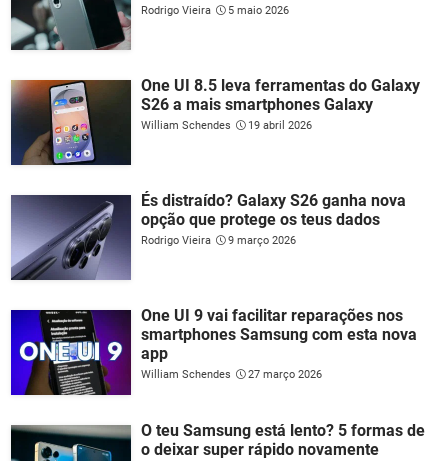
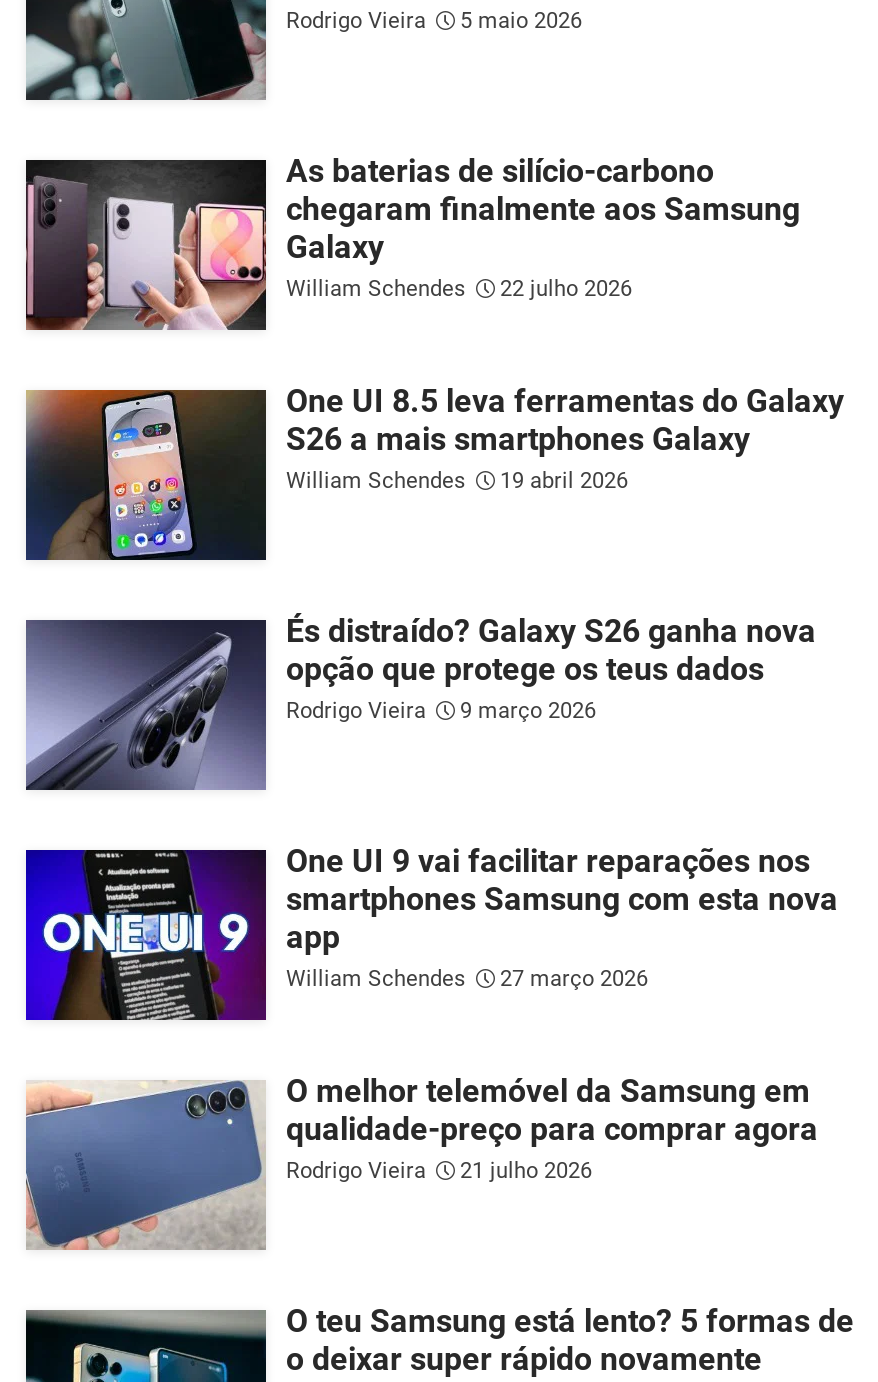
none -> [24,151,800,330] [image] | As baterias de silício-carbono | chegaram finalmente aos Samsung | Galaxy | William Schendes | 22 julho 2026
none -> [24,1071,818,1250] [image] | O melhor telemóvel da Samsung em | qualidade-preço para comprar agora | Rodrigo Vieira | 21 julho 2026

